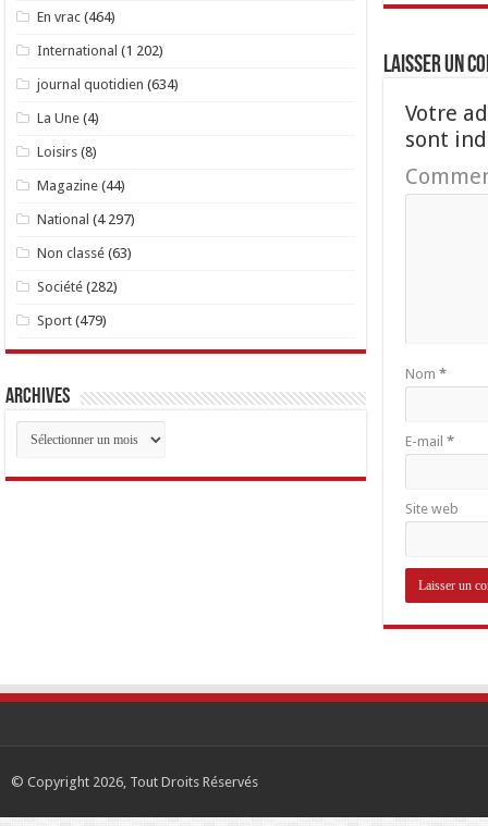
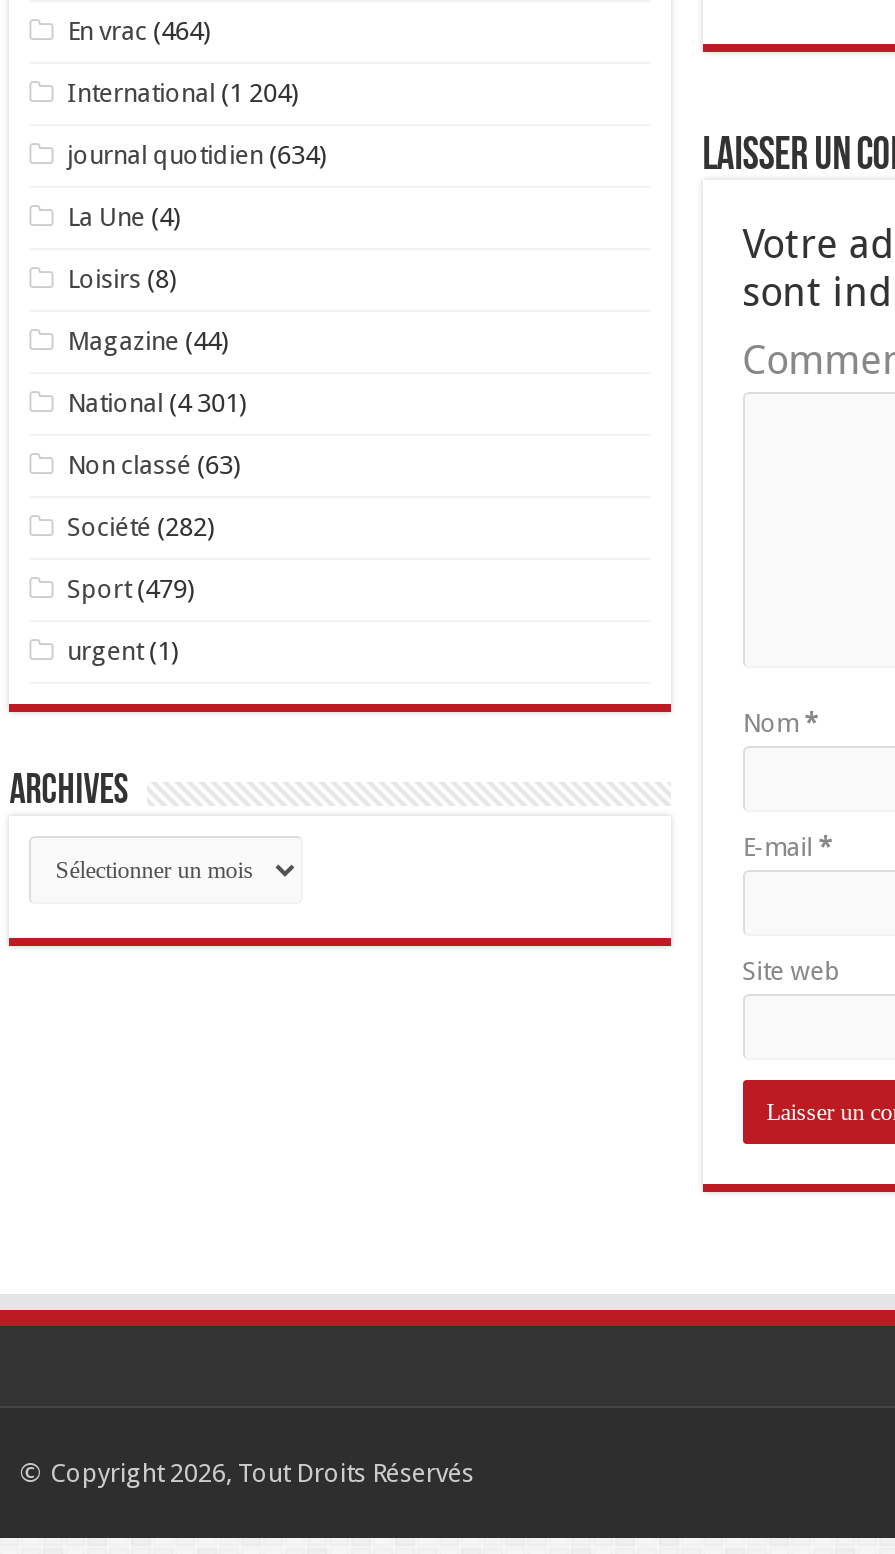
[37,43,164,59] International (1 202) -> [67,79,299,109] International (1 204)
[37,211,135,228] National (4 297) -> [67,389,247,419] National (4 301)
none -> [67,637,179,667] urgent (1)

